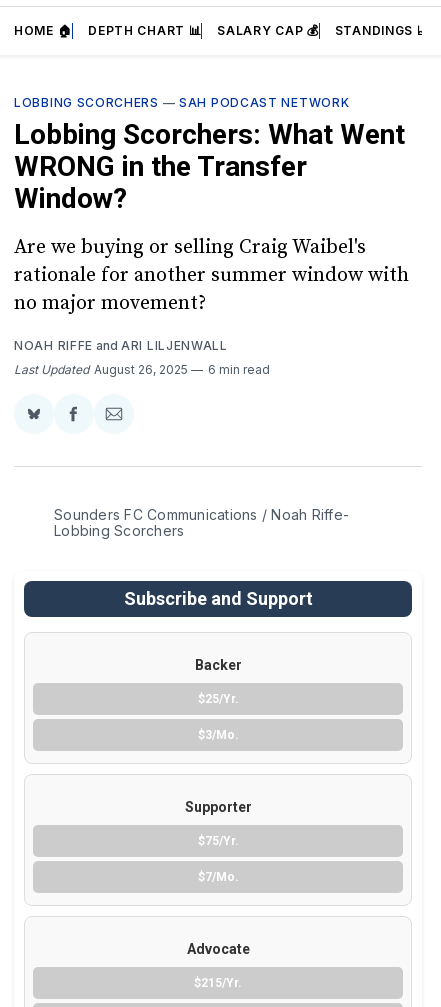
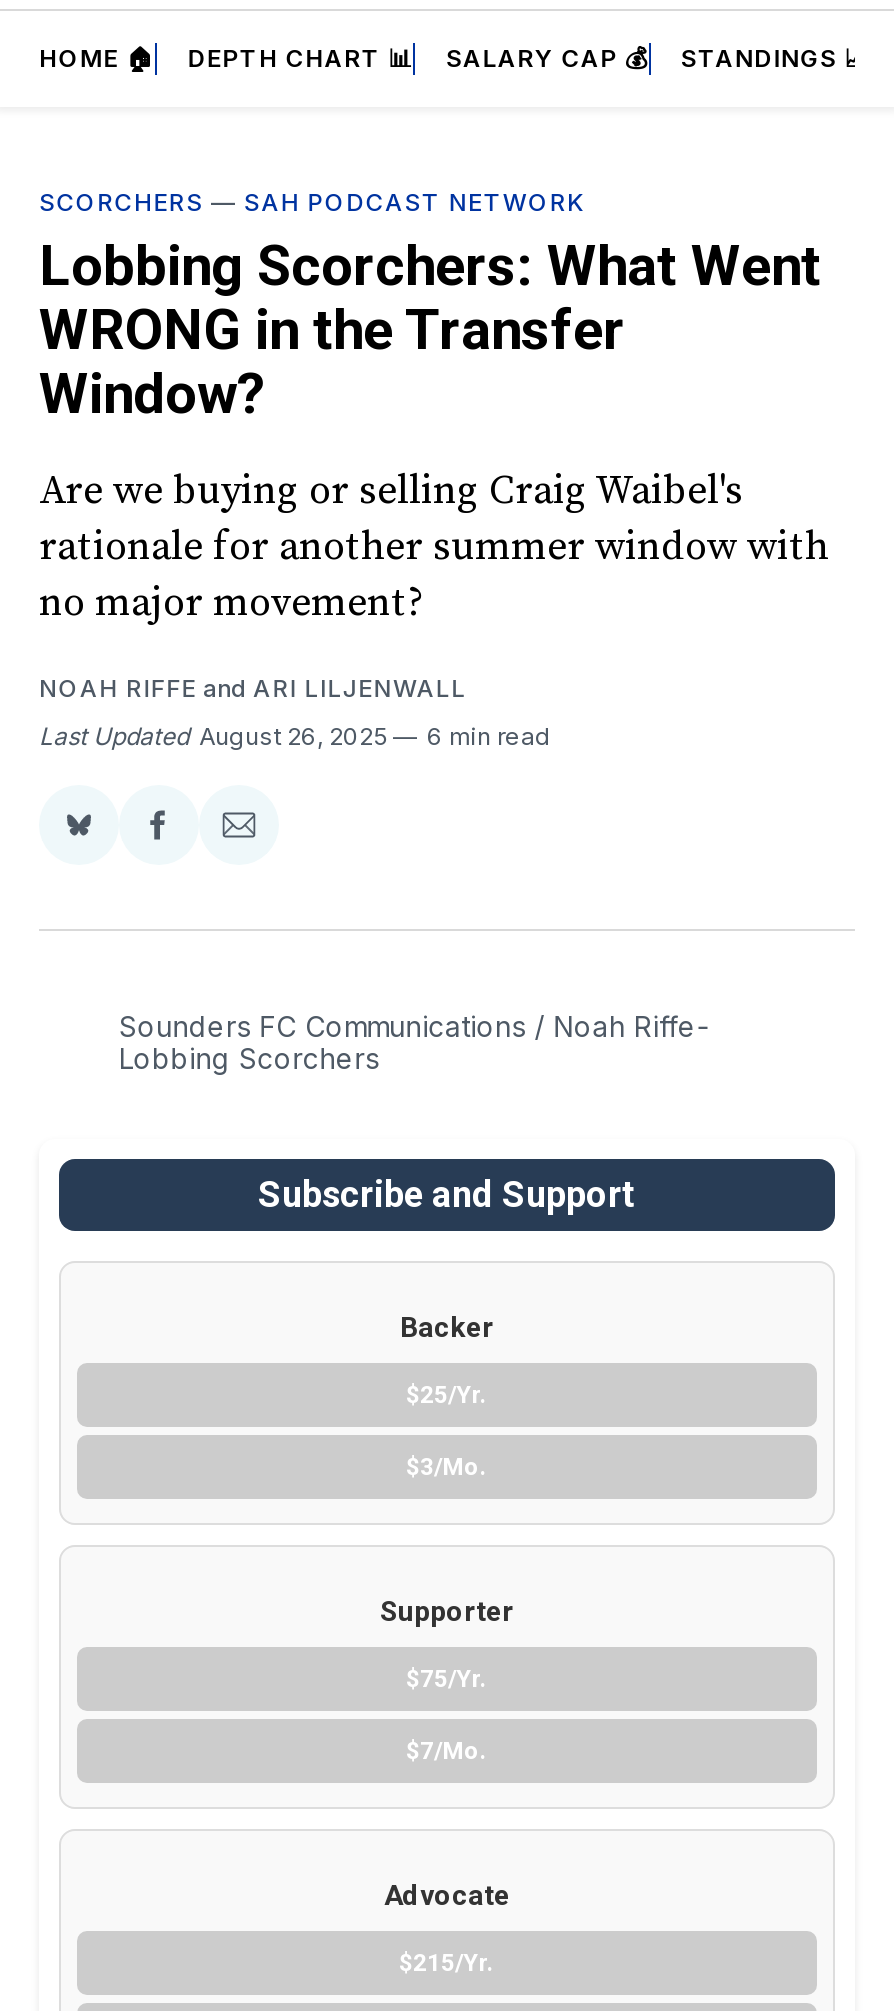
[14,95,349,110] LOBBING SCORCHERS — SAH PODCAST NETWORK -> [39,187,584,217] SCORCHERS — SAH PODCAST NETWORK

